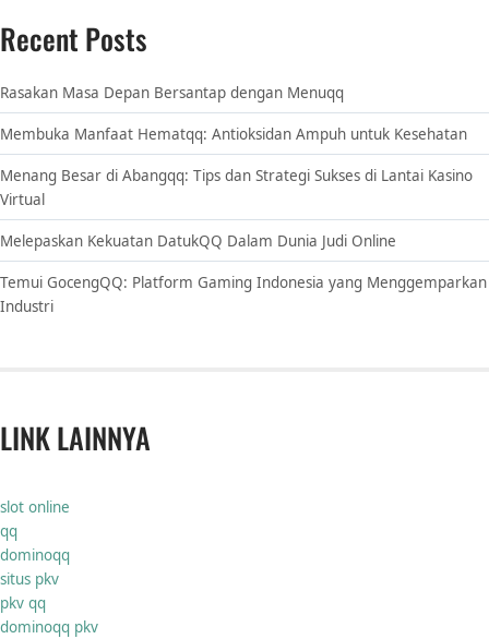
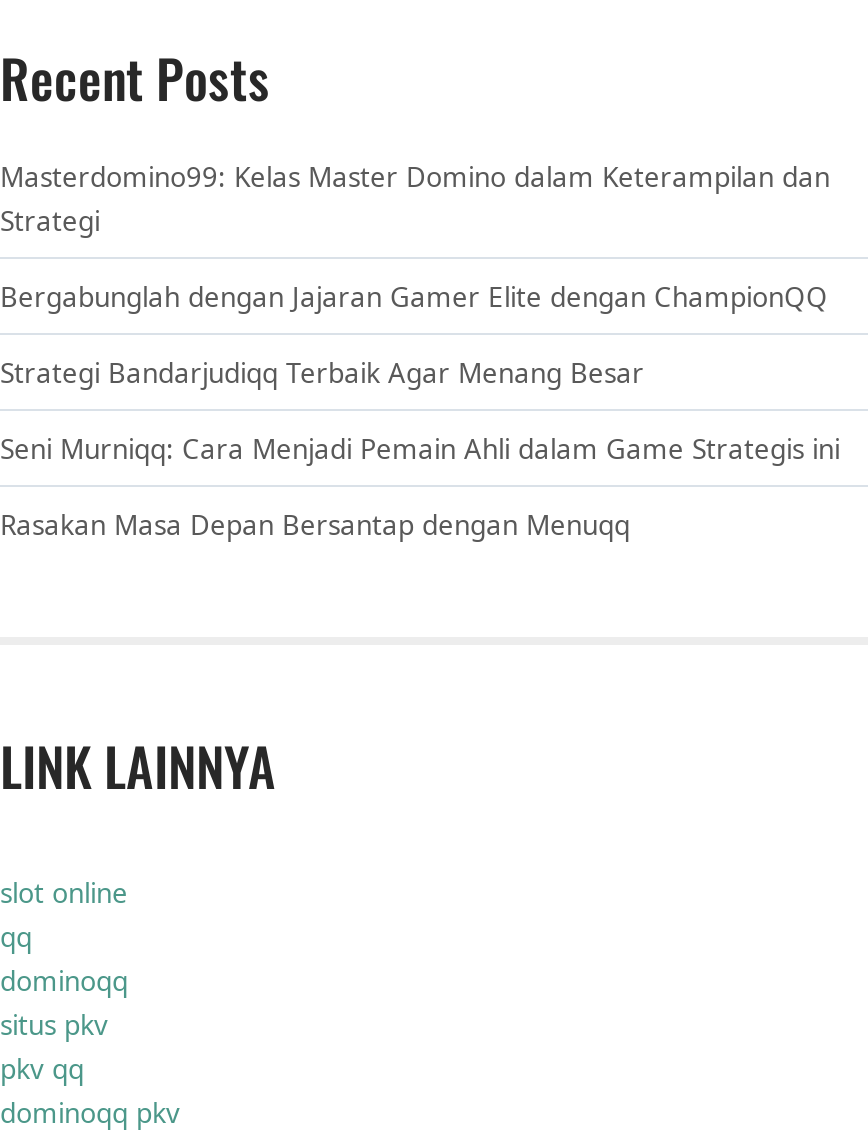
none -> [0,159,840,467] Masterdomino99: Kelas Master Domino dalam Keterampilan dan | Strategi | Bergabunglah dengan Jajaran Gamer Elite dengan ChampionQQ | Strategi Bandarjudiqq Terbaik Agar Menang Besar | Seni Murniqq: Cara Menjadi Pemain Ahli dalam Game Strategis ini
moved [0,83,344,103] -> [0,507,630,543]: Rasakan Masa Depan Bersantap dengan Menuqq
[0,124,487,316] Membuka Manfaat Hematqq: Antioksidan Ampuh untuk Kesehatan | Menang Besar di Abangqq: Tips dan Strategi Sukses di Lantai Kasino | Virtual | Melepaskan Kekuatan DatukQQ Dalam Dunia Judi Online | Temui GocengQQ: Platform Gaming Indonesia yang Menggemparkan | Industri -> none

